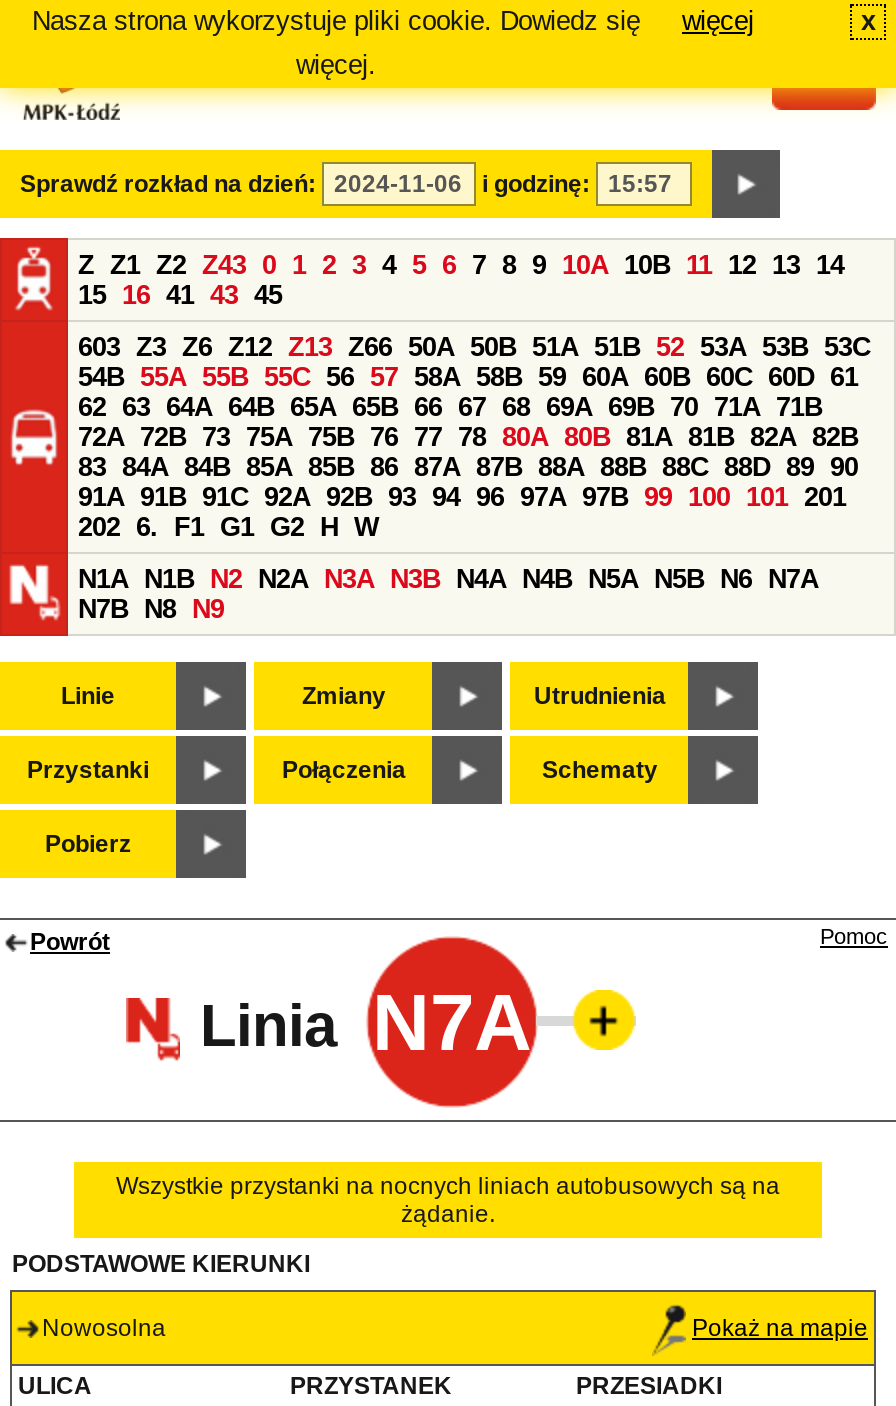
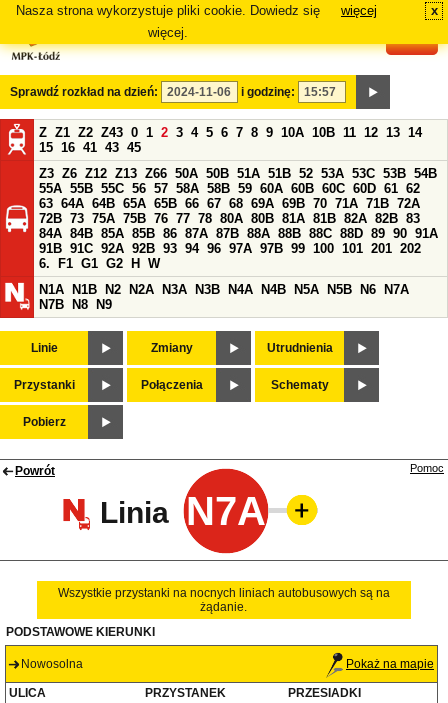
[78,332,870,542] 603 Z3 Z6 Z12 Z13 Z66 50A 50B 51A 51B 52 53A 53B 53C | 54B 55A 55B 55C 56 57 58A 58B 59 60A 60B 60C 60D 61 | 62 63 64A 64B 65A 65B 66 67 68 69A 69B 70 71A 71B | 72A 72B 73 75A 75B 76 77 78 80A 80B 81A 81B 82A 82B | 83 84A 84B 85A 85B 86 87A 87B 88A 88B 88C 88D 89 90 | 91A 91B 91C 92A 92B 93 94 96 97A 97B 99 100 101 201 | 202 6. F1 G1 G2 H W -> [39,166,438,271] Z3 Z6 Z12 Z13 Z66 50A 50B 51A 51B 52 53A 53C 53B 54B | 55A 55B 55C 56 57 58A 58B 59 60A 60B 60C 60D 61 62 | 63 64A 64B 65A 65B 66 67 68 69A 69B 70 71A 71B 72A | 72B 73 75A 75B 76 77 78 80A 80B 81A 81B 82A 82B 83 | 84A 84B 85A 85B 86 87A 87B 88A 88B 88C 88D 89 90 91A | 91B 91C 92A 92B 93 94 96 97A 97B 99 100 101 201 202 | 6. F1 G1 G2 H W

